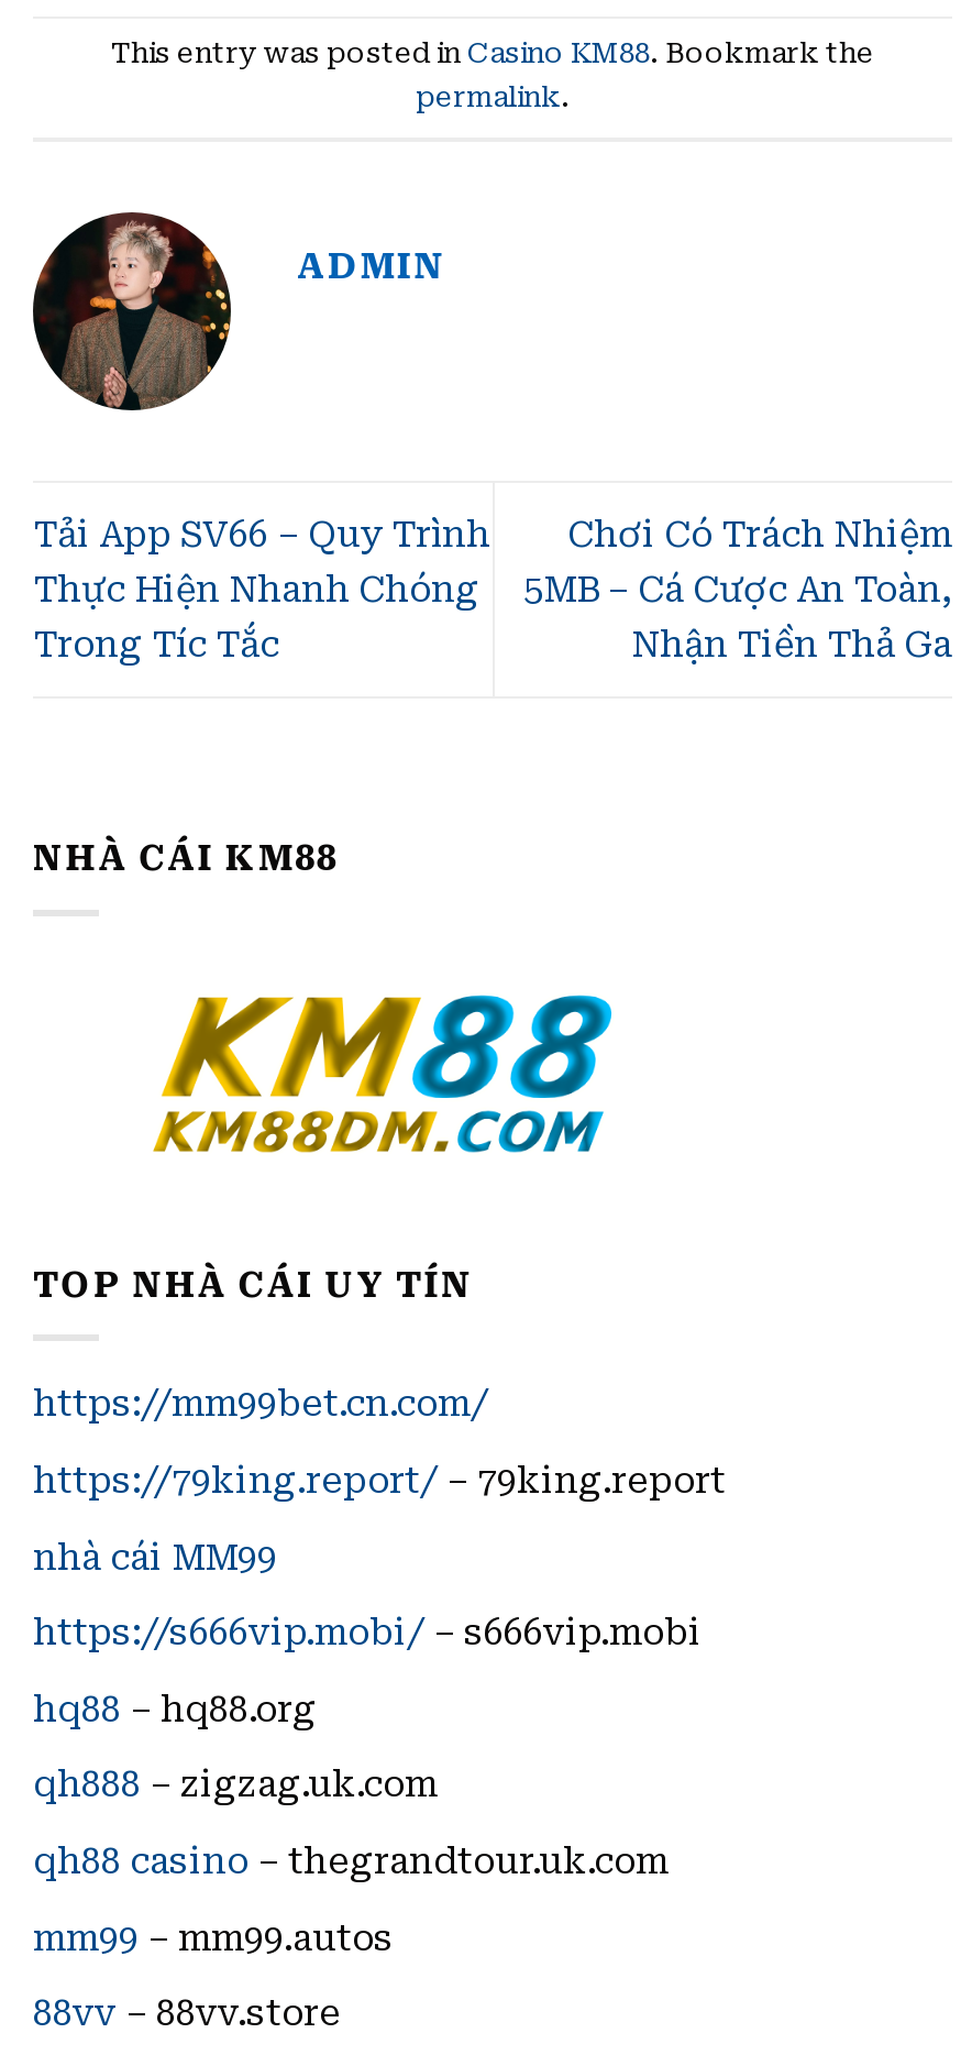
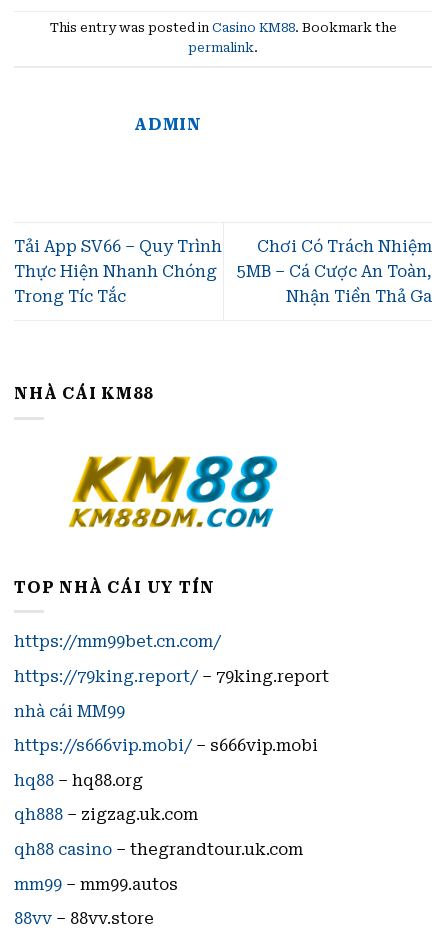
[31,210,233,413] [image] -> none

